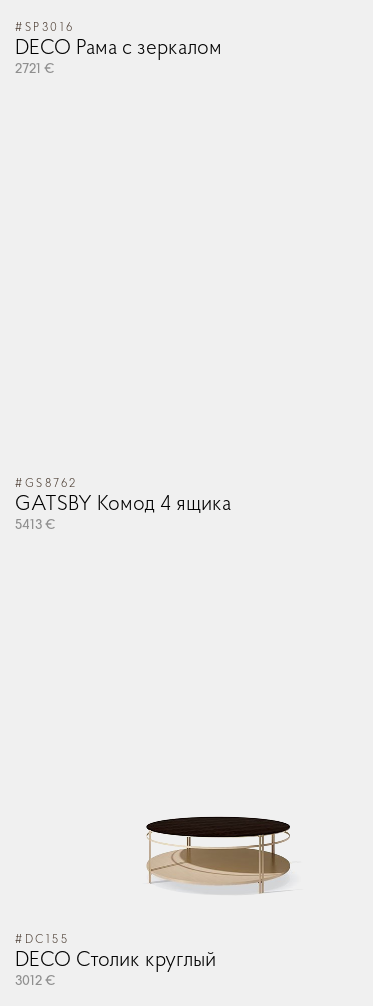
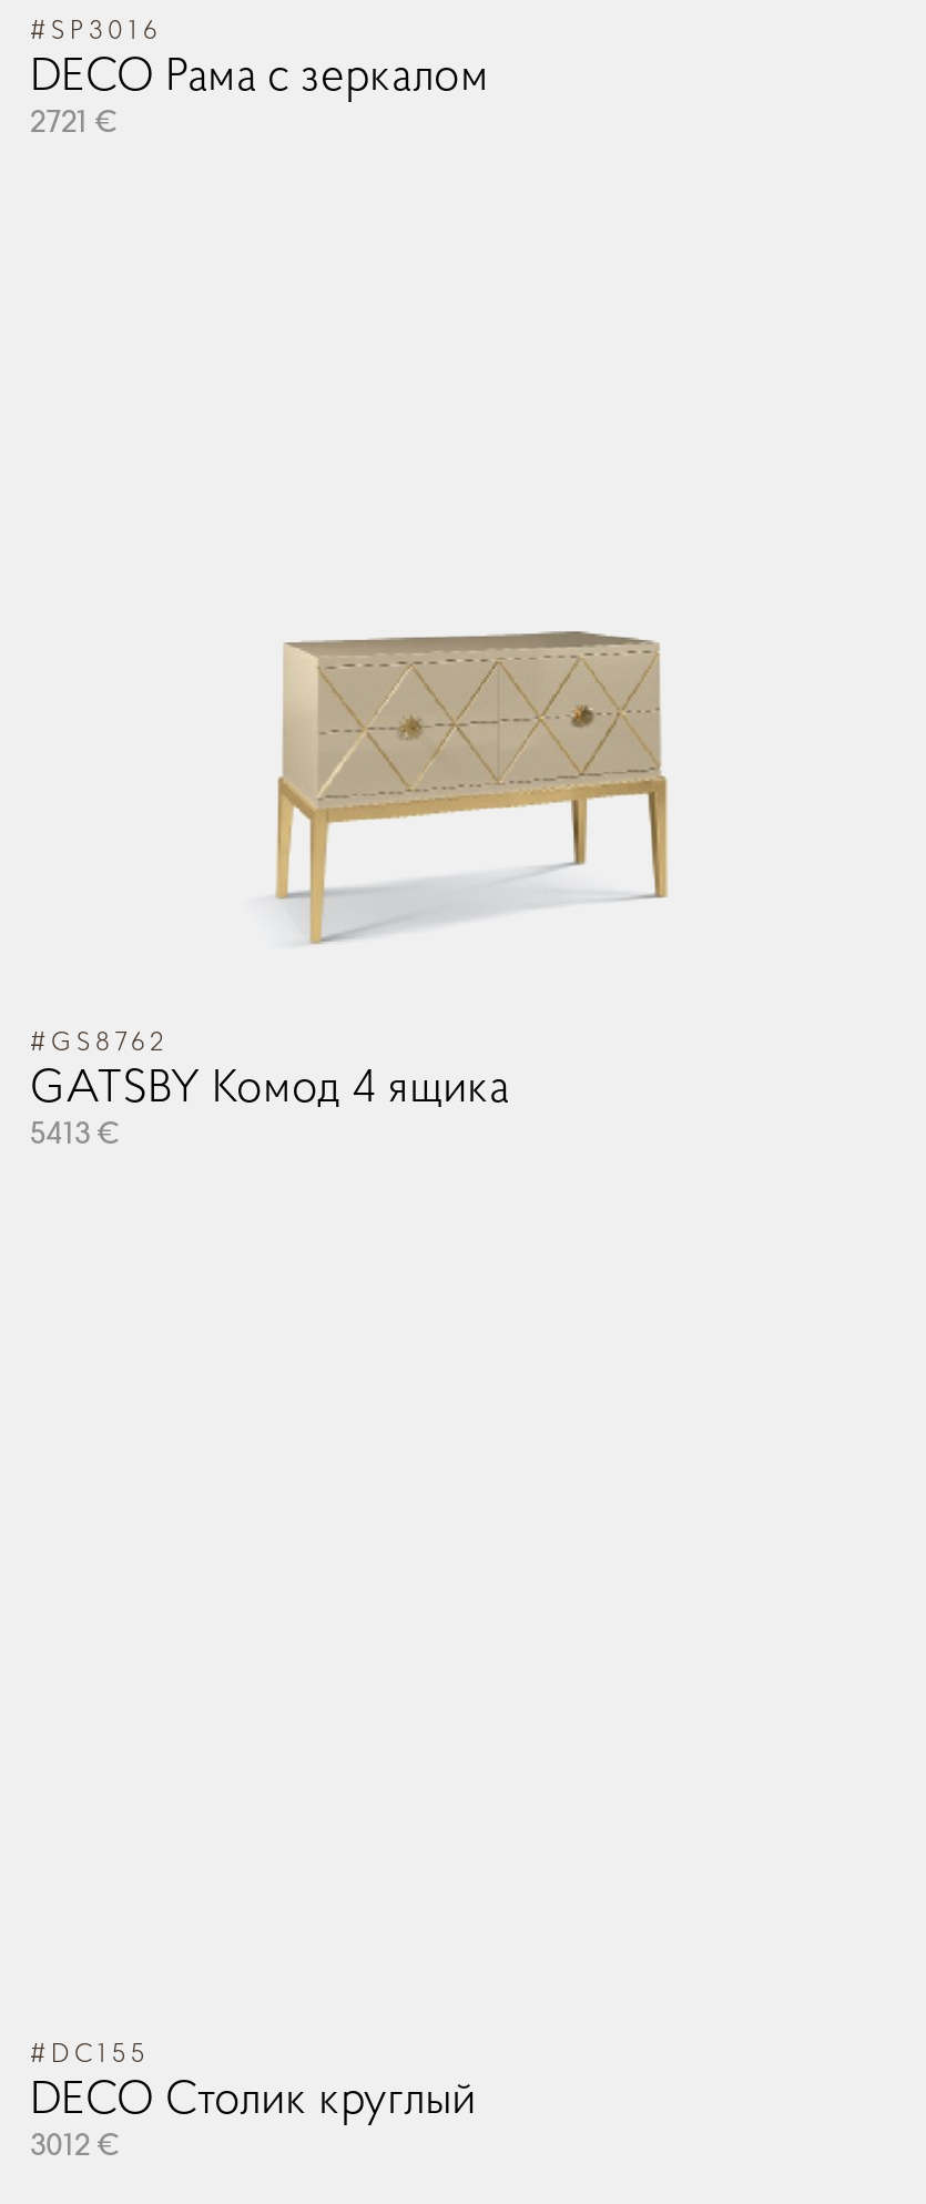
none -> [265,629,671,946] [image]
[145,815,291,895] [image] -> none

